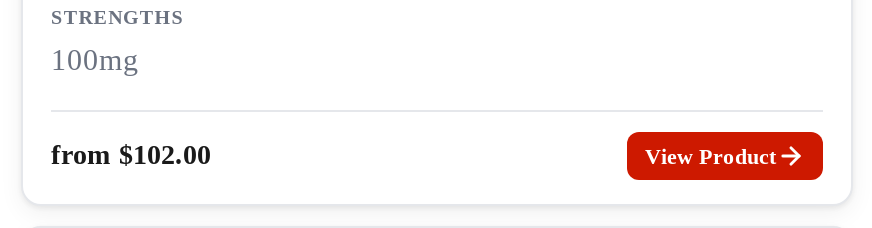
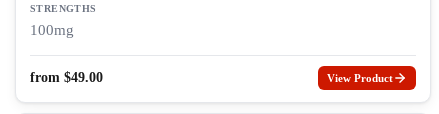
[51,140,211,170] from $102.00 -> [30,70,103,85] from $49.00

